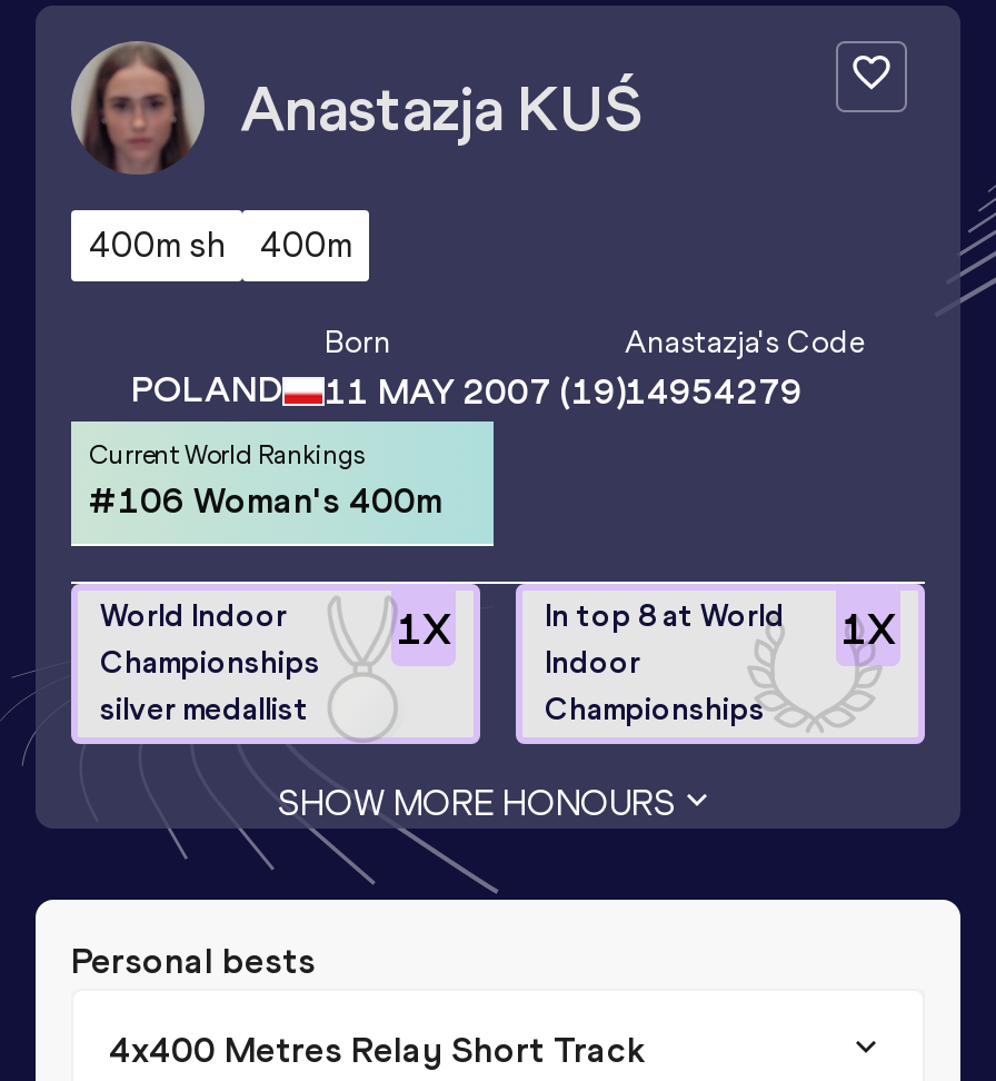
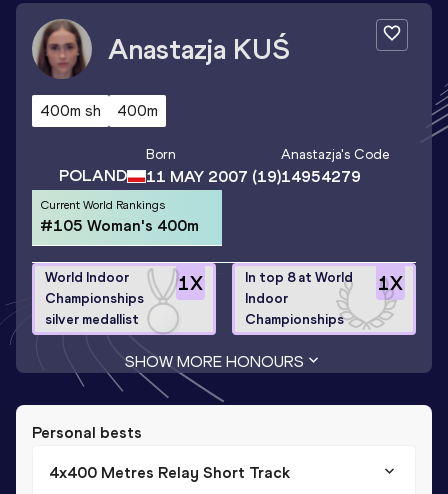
[89,479,442,522] #106 Woman's 400m -> [40,216,199,235] #105 Woman's 400m

